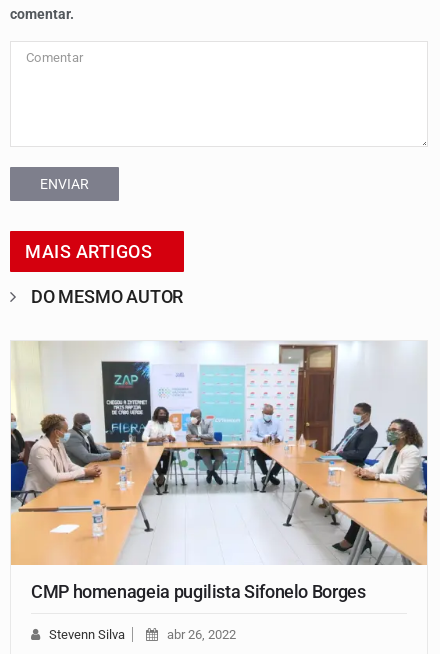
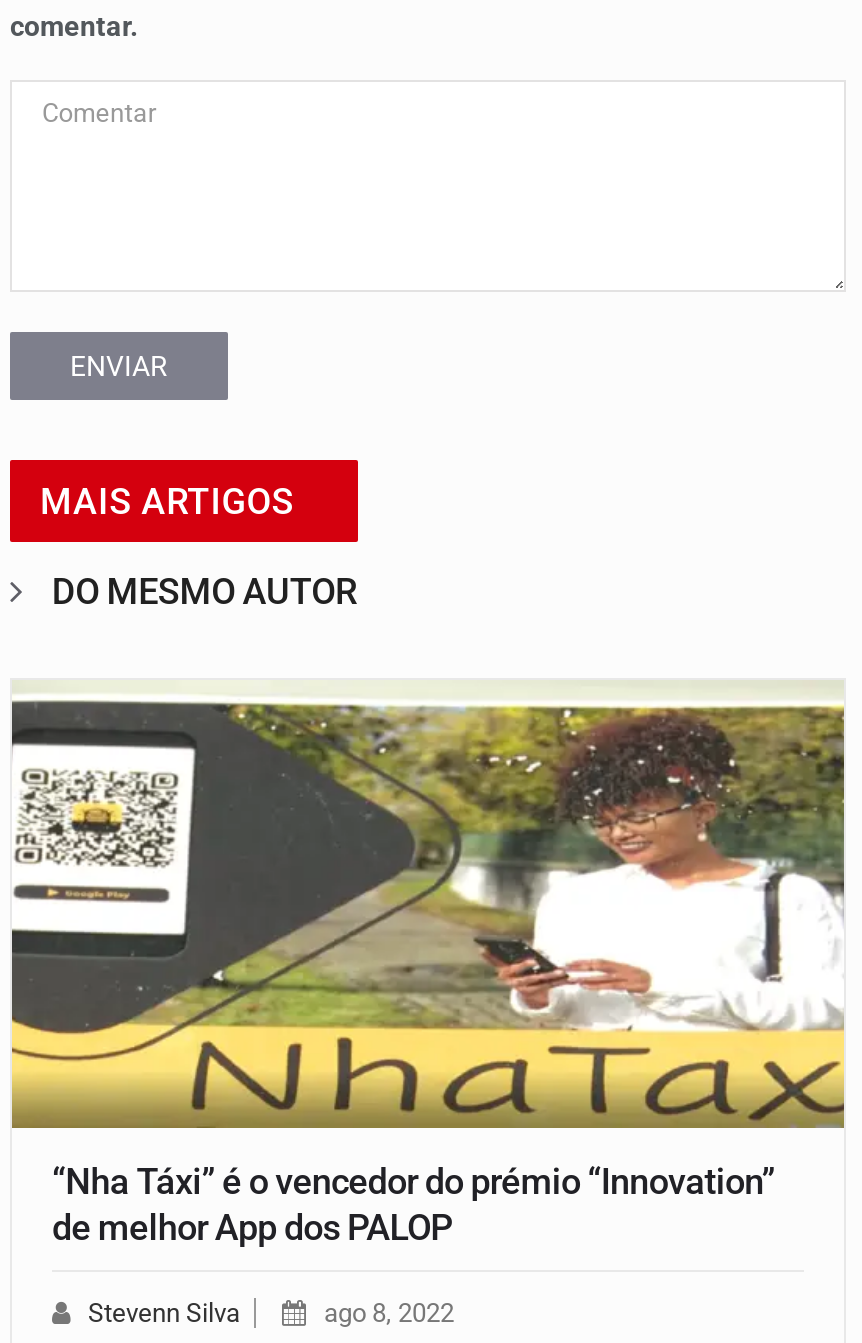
[10,342,428,602] [image] | CMP homenageia pugilista Sifonelo Borges -> [10,682,846,1248] [image] | “Nha Táxi” é o vencedor do prémio “Innovation” | de melhor App dos PALOP
[167,627,236,642] abr 26, 2022 -> [324,1298,454,1328] ago 8, 2022

